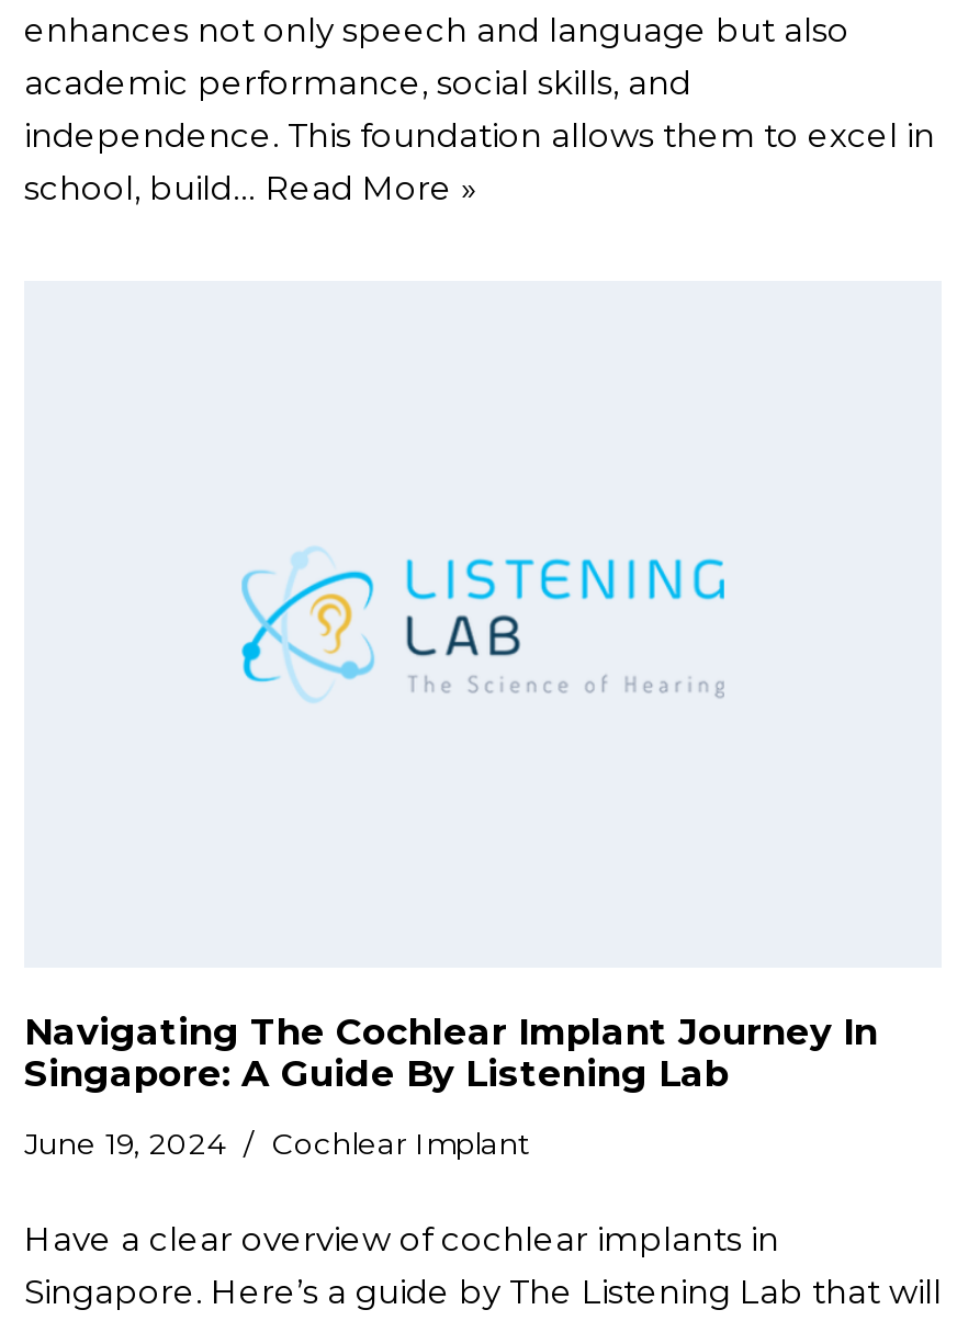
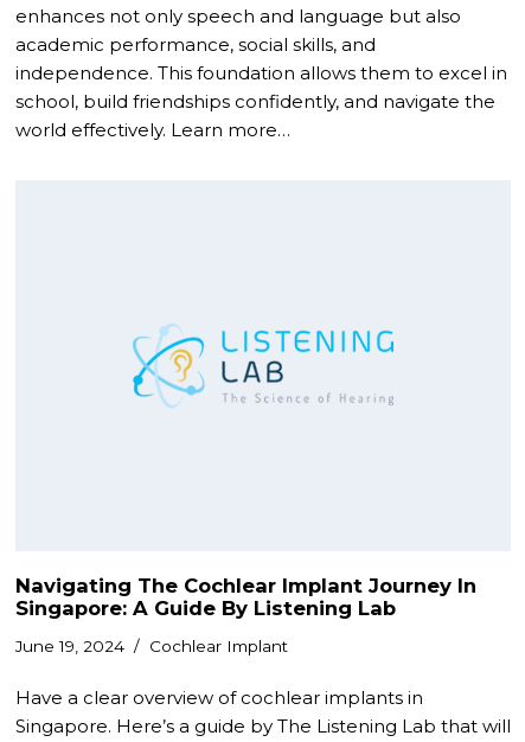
[24,166,476,208] school, build… Read More » -> [15,90,495,141] school, build friendships confidently, and navigate the | world effectively. Learn more…

